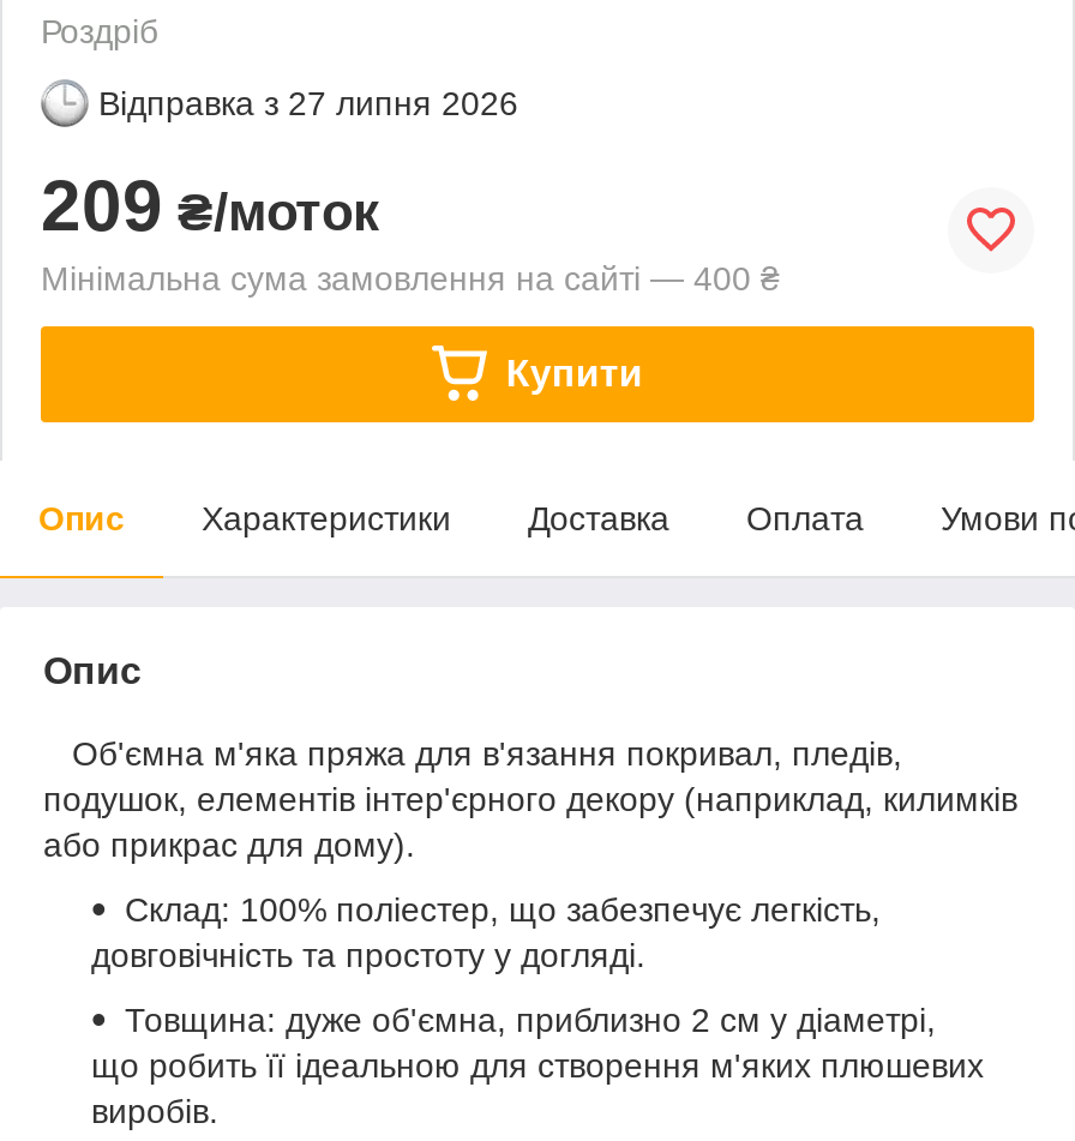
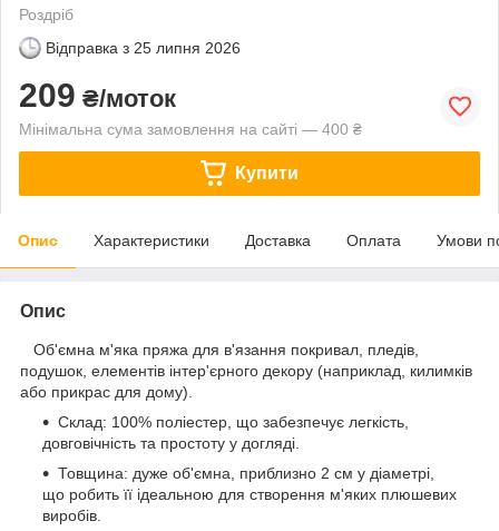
[98,84,518,122] Відправка з 27 липня 2026 -> [46,39,241,57] Відправка з 25 липня 2026

